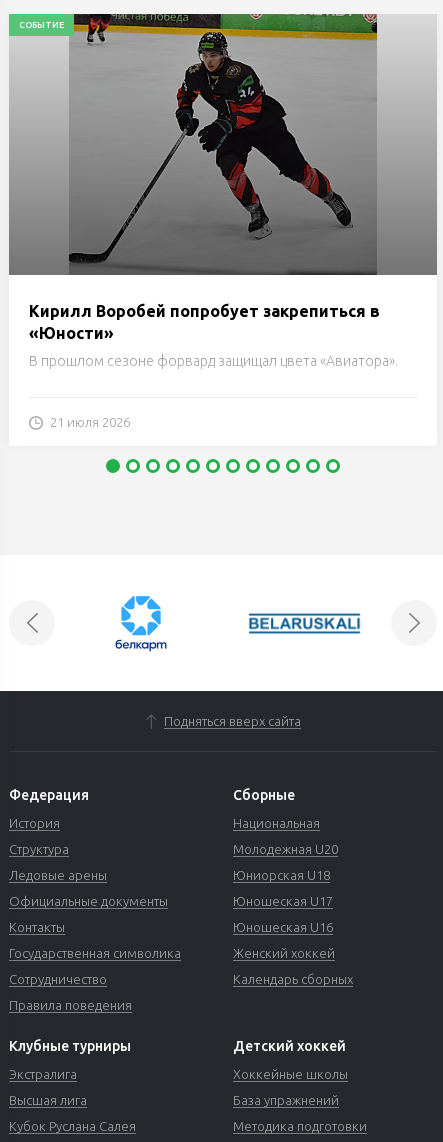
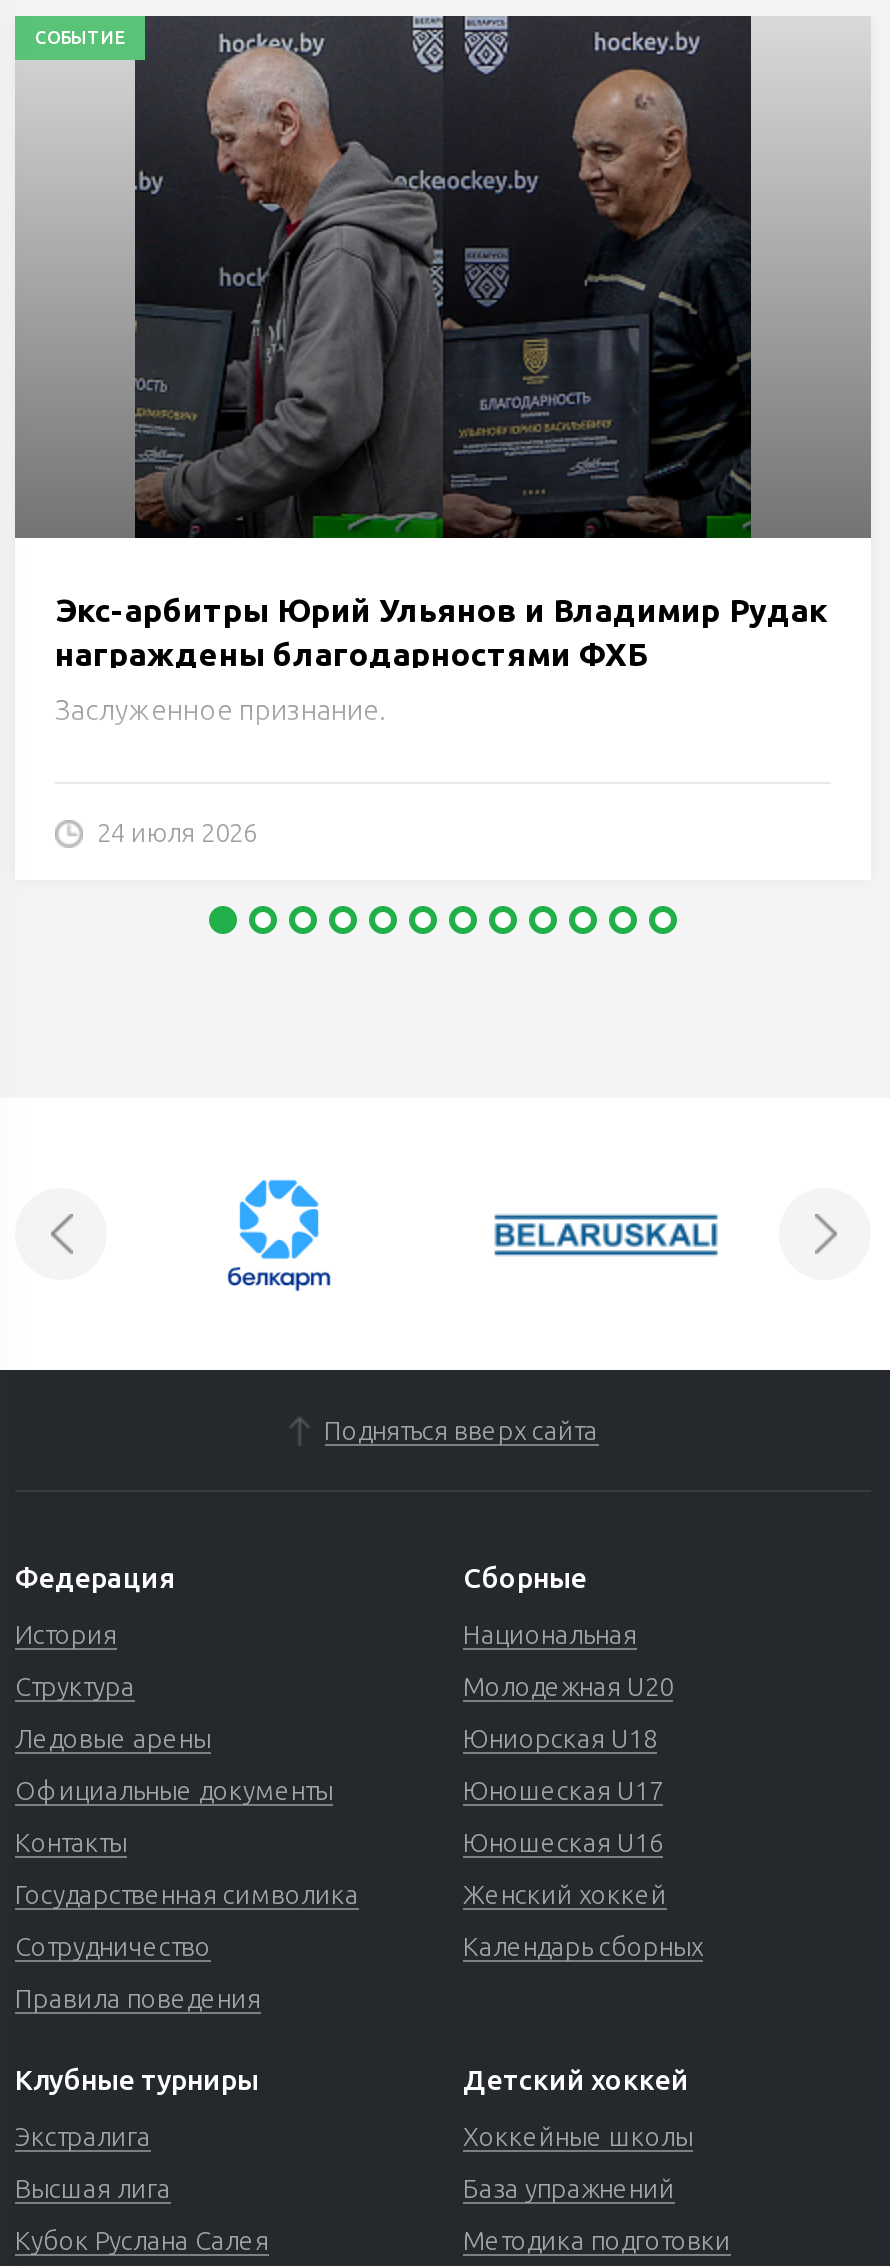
[29,13,380,342] [image] | Кирилл Воробей попробует закрепиться в | «Юности» -> [55,14,827,672] [image] | Экс-арбитры Юрий Ульянов и Владимир Рудак | награждены благодарностями ФХБ
[29,353,398,369] В прошлом сезоне форвард защищал цвета «Авиатора». -> [55,694,385,726] Заслуженное признание.
[50,415,130,429] 21 июля 2026 -> [97,818,257,846] 24 июля 2026

